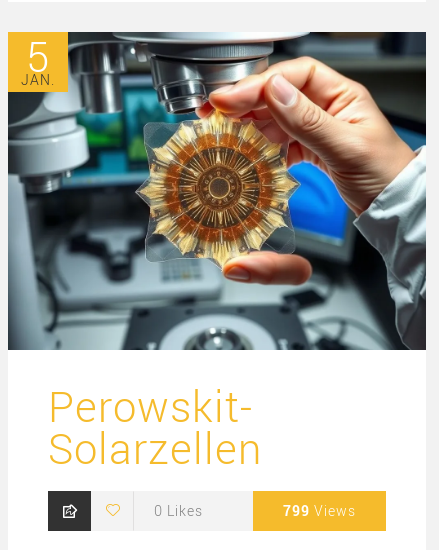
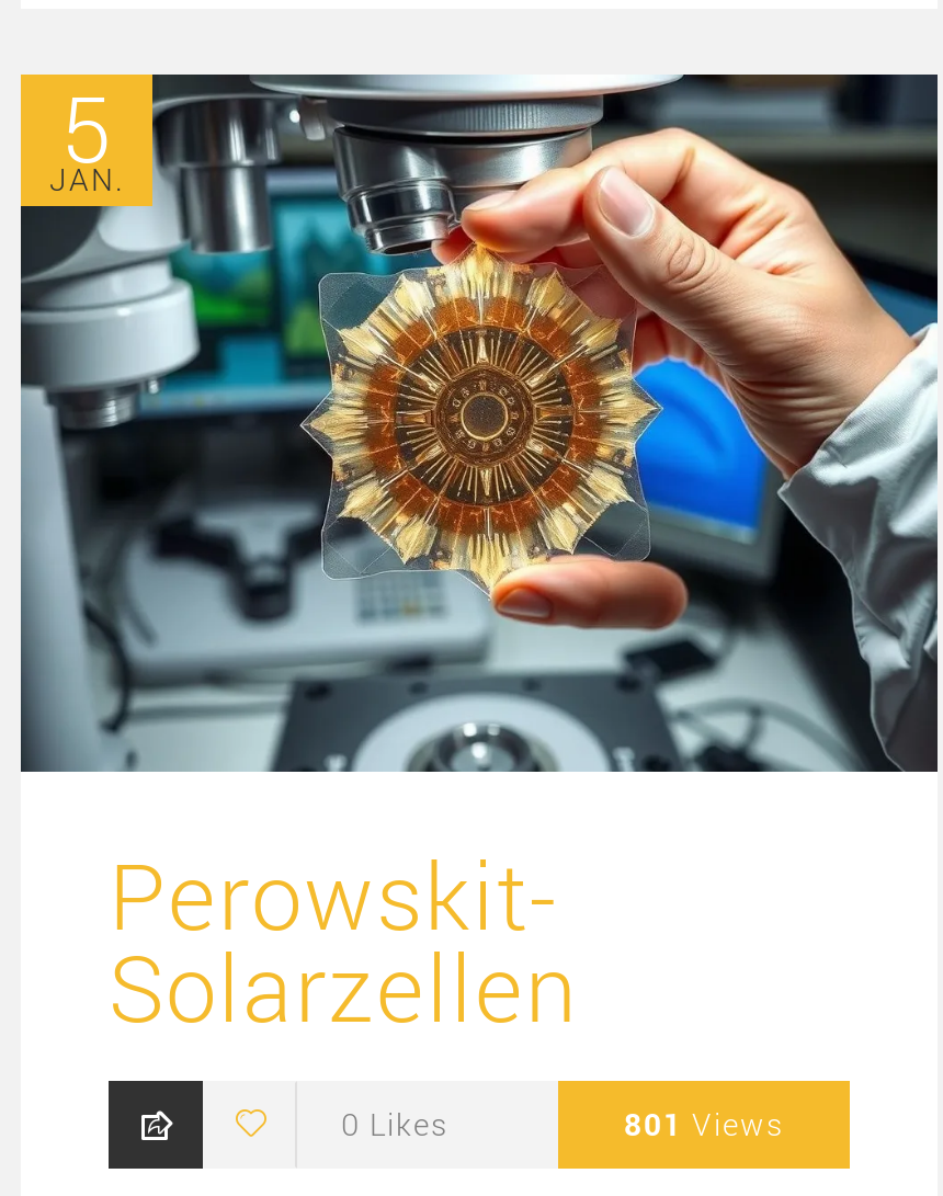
[283,501,356,520] 799 Views -> [624,1103,784,1145] 801 Views

